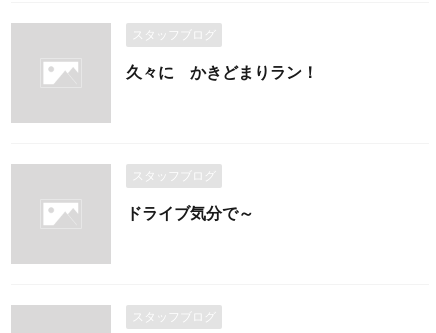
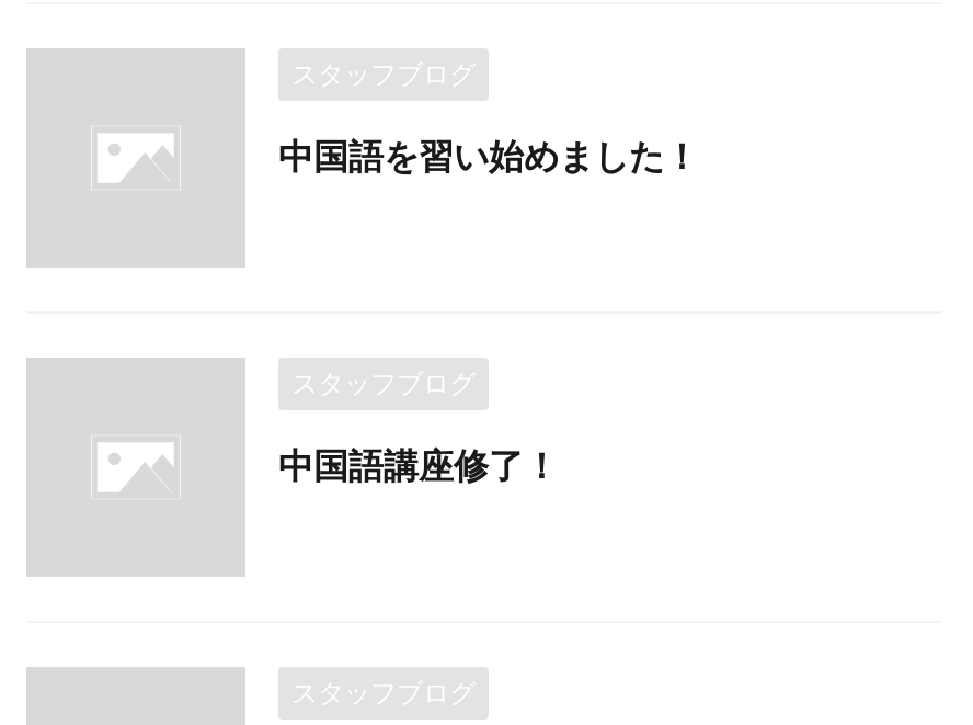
[126,62,318,82] 久々に かきどまりラン！ -> [278,134,699,178] 中国語を習い始めました！
[126,203,254,223] ドライブ気分で～ -> [278,443,559,487] 中国語講座修了！

